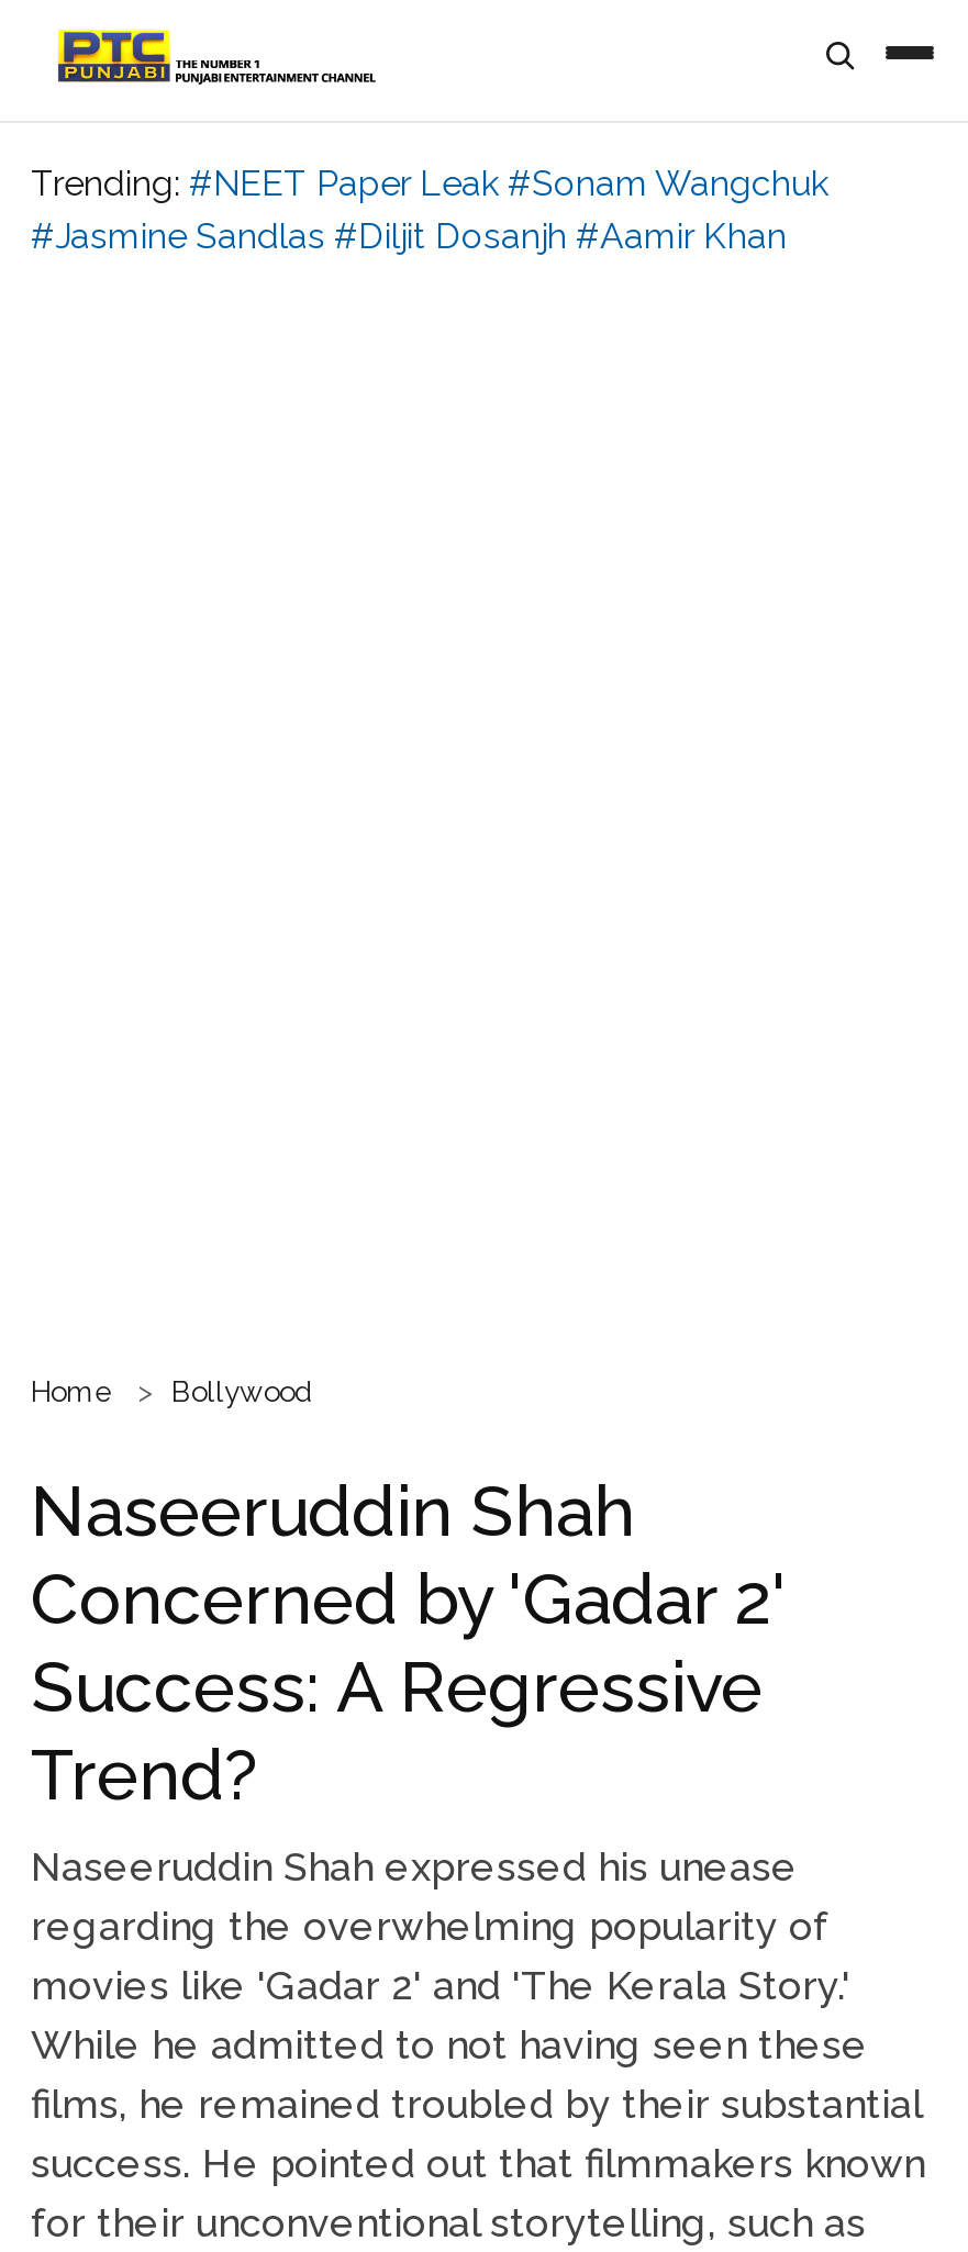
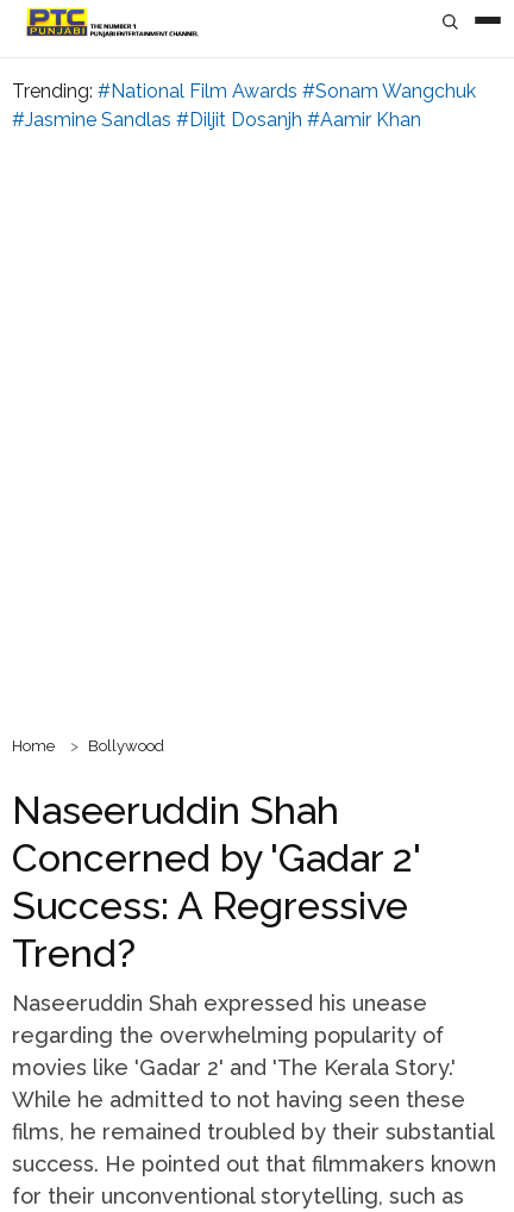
[31,163,828,204] Trending: #NEET Paper Leak #Sonam Wangchuk -> [12,80,476,102] Trending: #National Film Awards #Sonam Wangchuk

